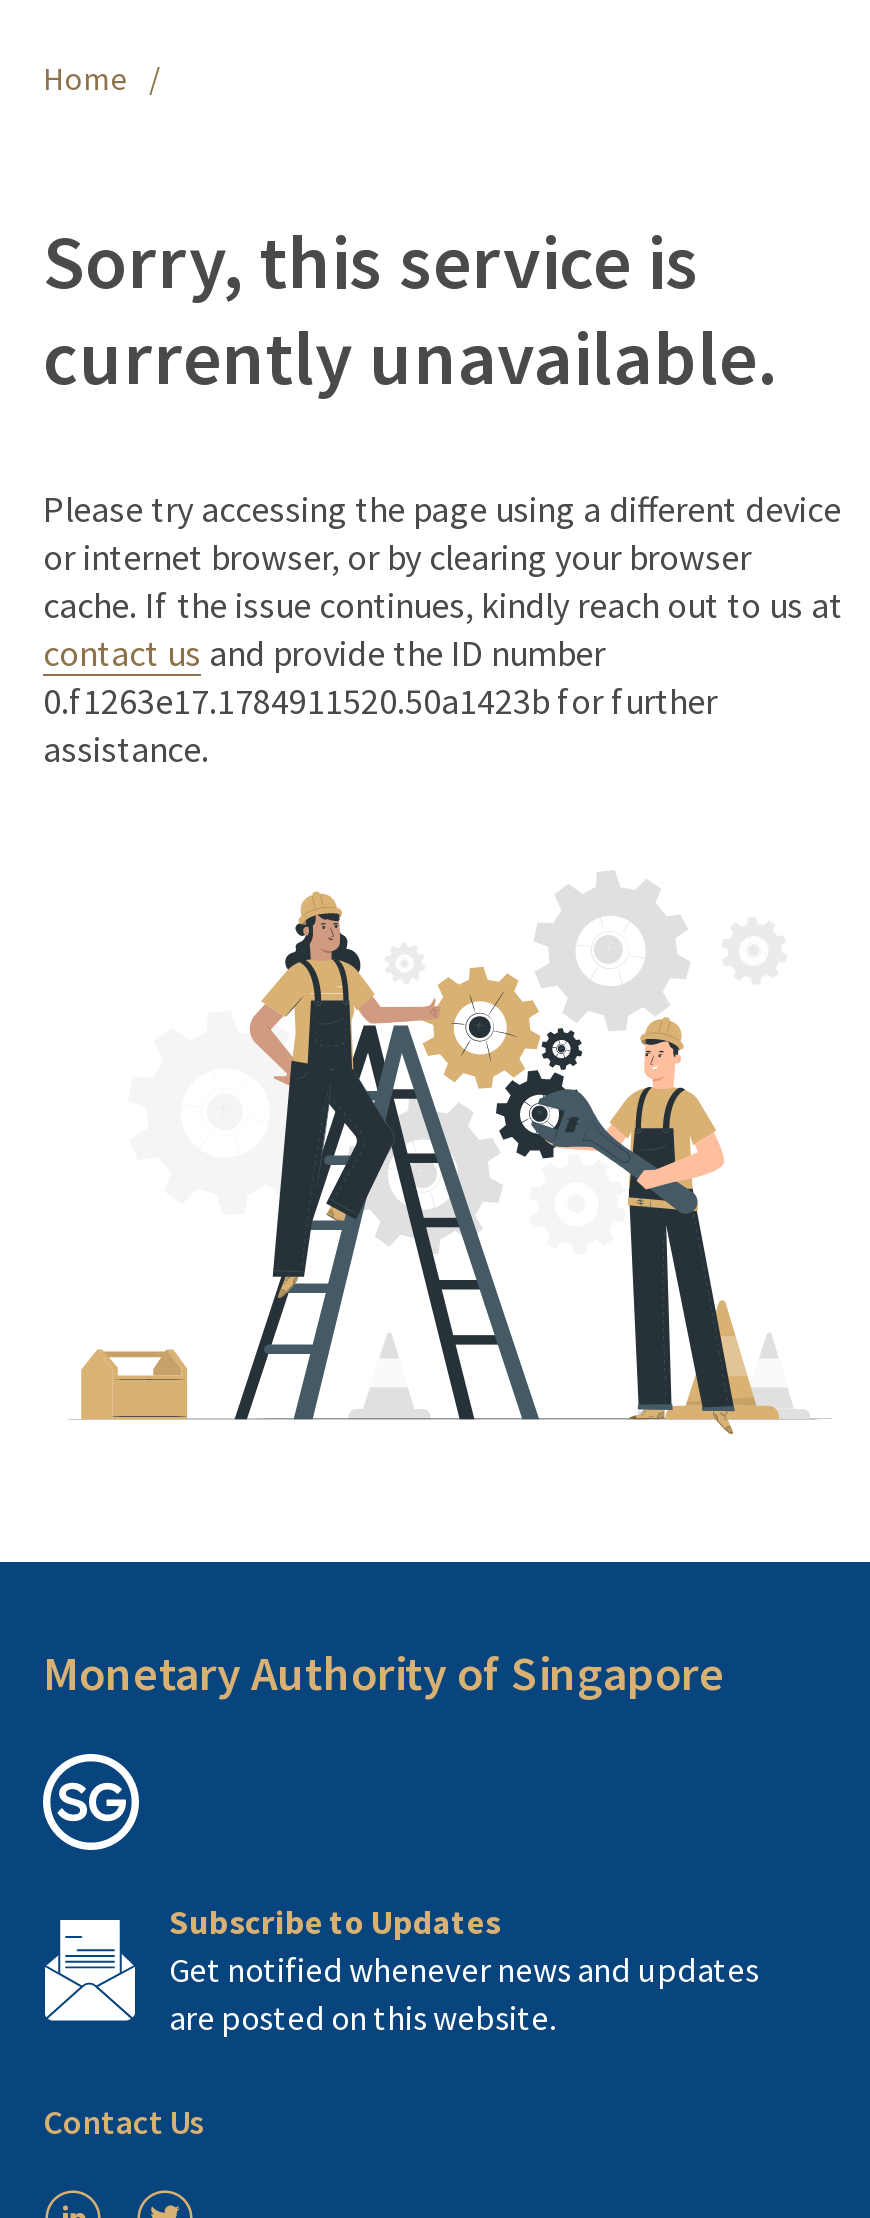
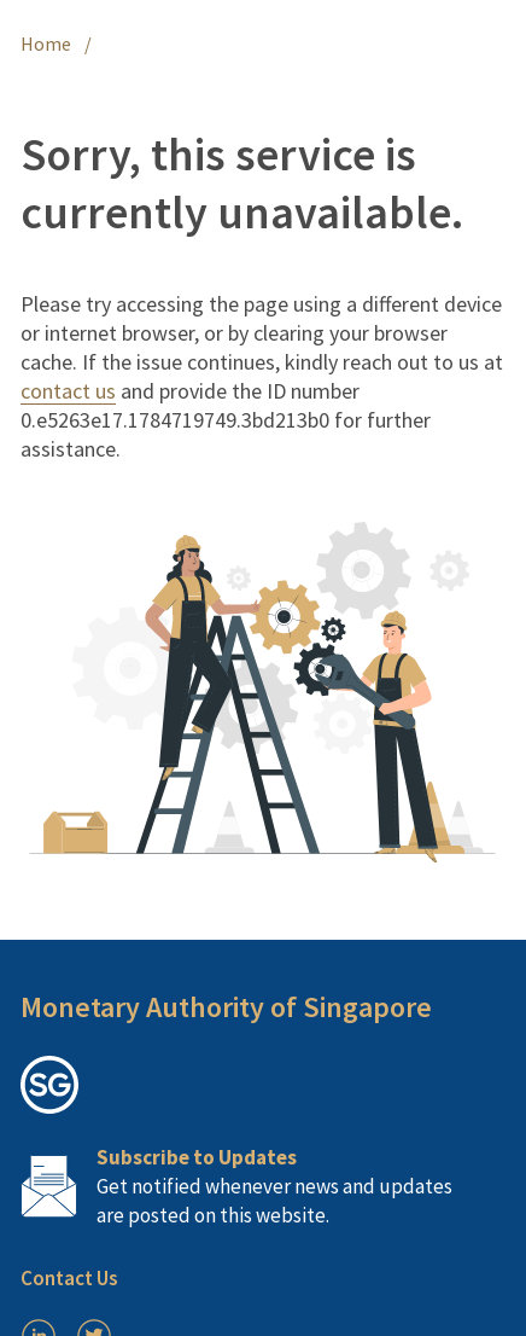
[43,678,717,724] 0.f1263e17.1784911520.50a1423b for further -> [21,406,431,434] 0.e5263e17.1784719749.3bd213b0 for further

